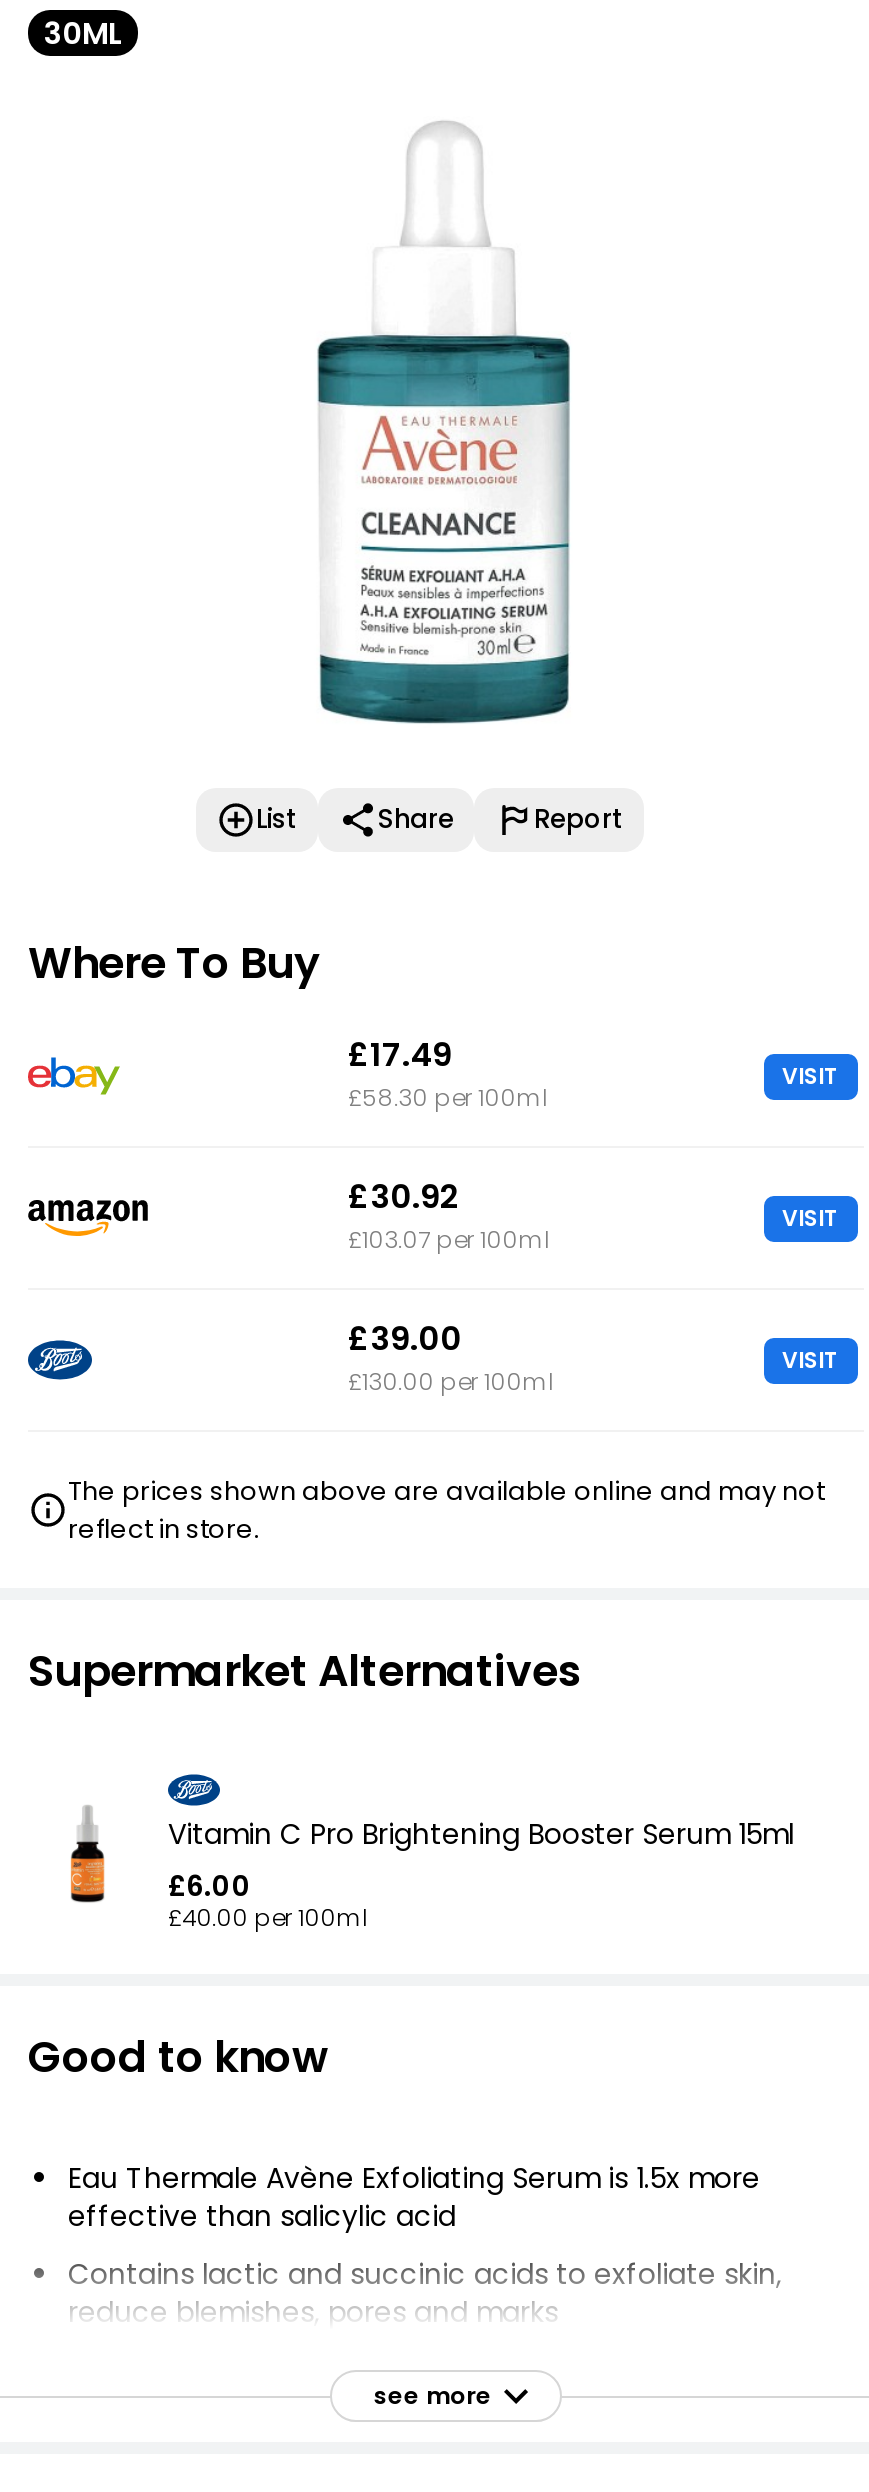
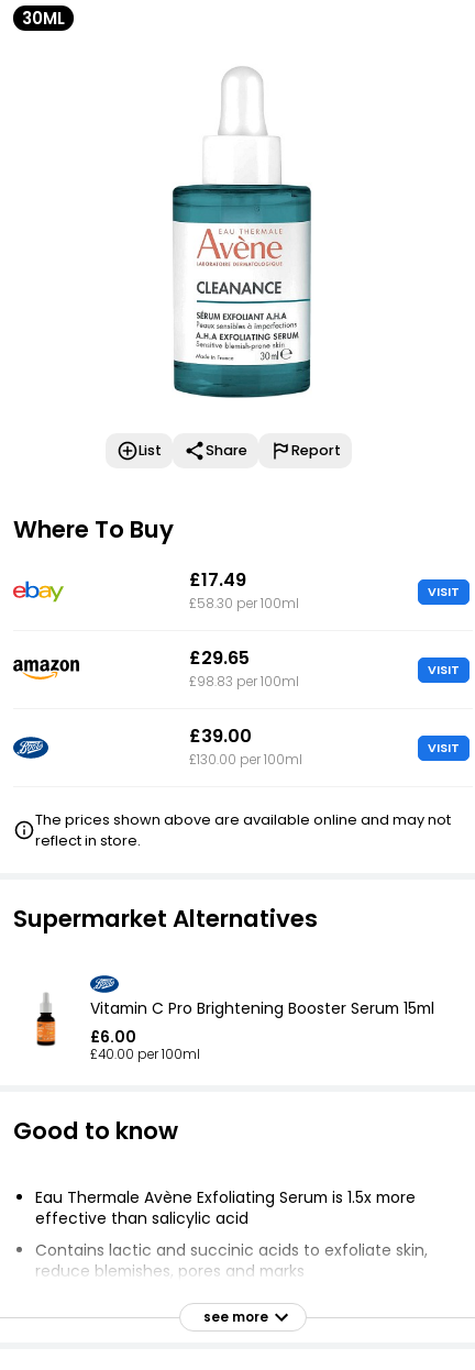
[348,1174,460,1220] £30.92 -> [189,645,250,671] £29.65
[348,1224,550,1256] £103.07 per 100ml -> [189,673,299,690] £98.83 per 100ml

